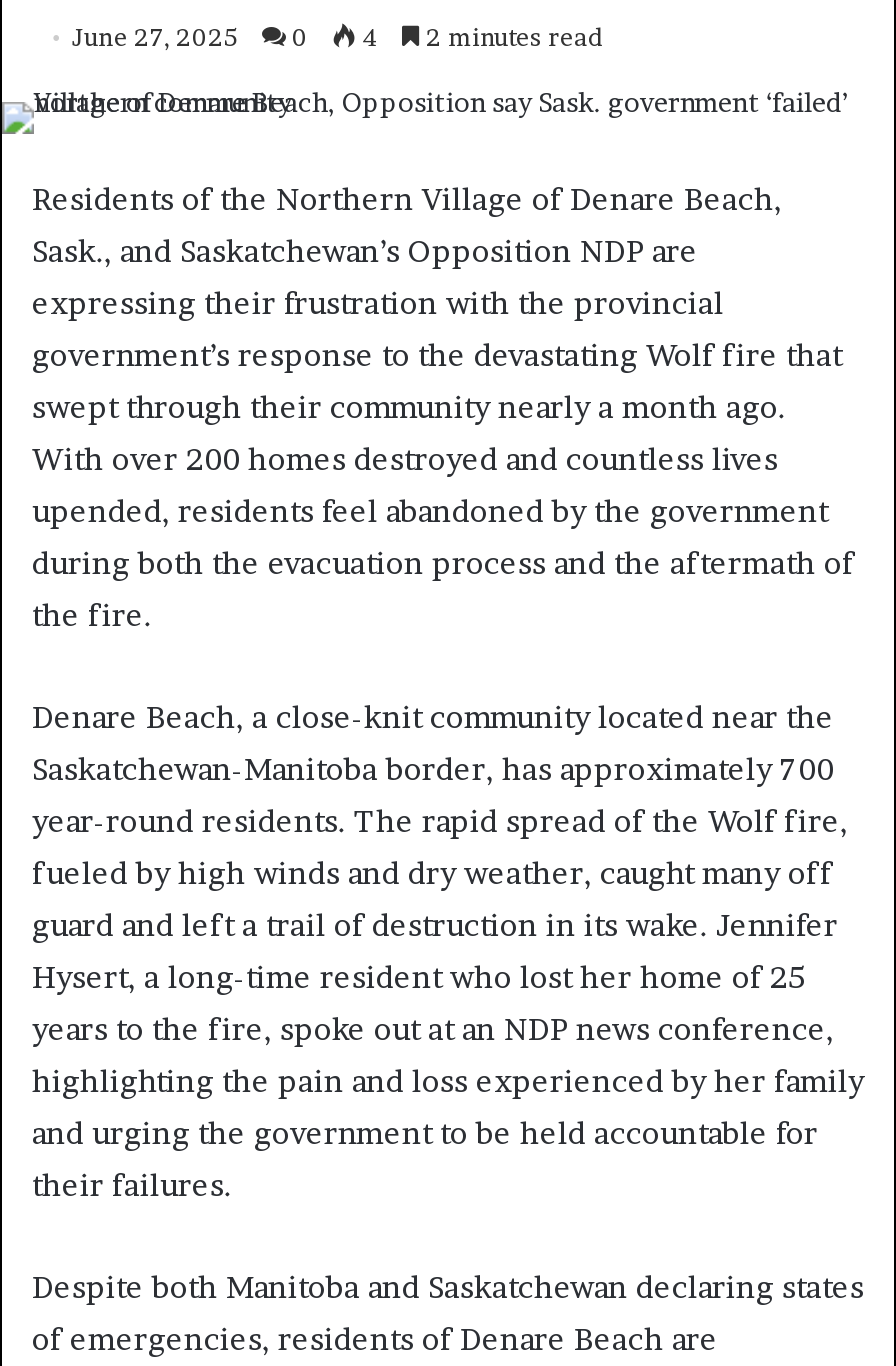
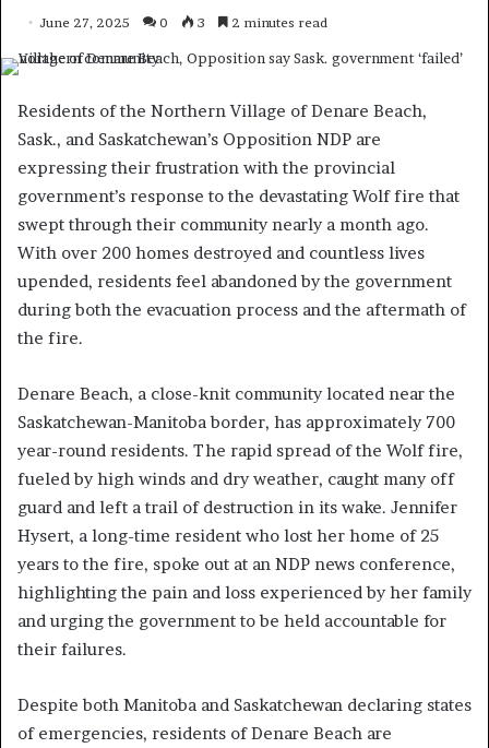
[72,21,602,51] June 27, 2025 0 4 2 minutes read -> [39,14,327,30] June 27, 2025 0 3 2 minutes read

